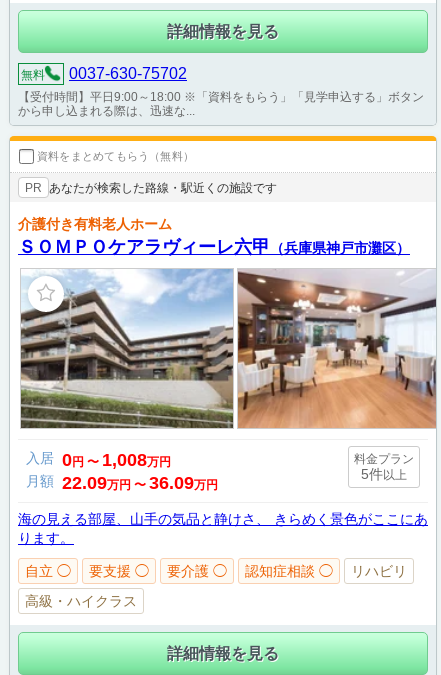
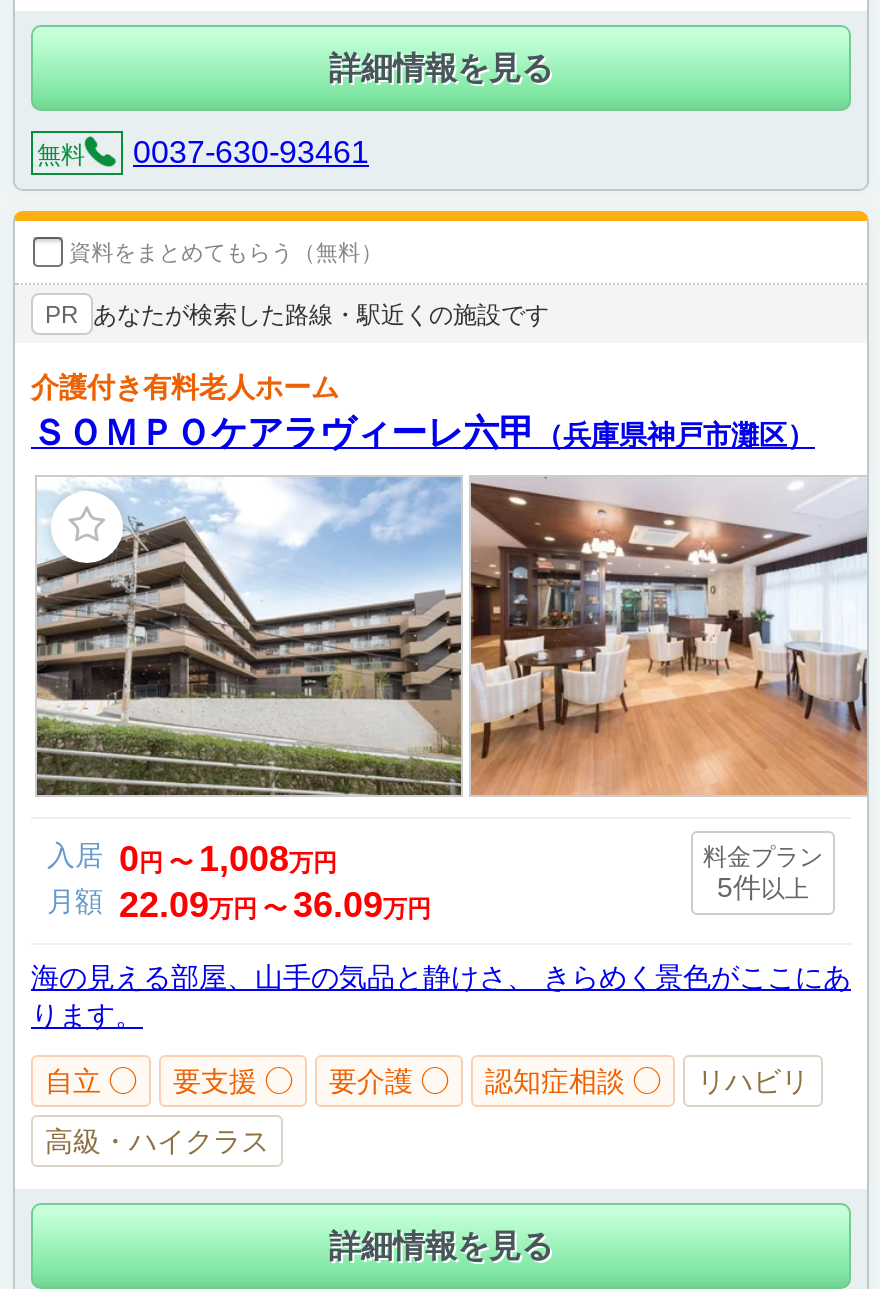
[18,65,424,118] 0037-630-75702 | 【受付時間】平日9:00～18:00 ※「資料をもらう」「見学申込する」ボタン | から申し込まれる際は、迅速な... -> [133,136,369,170] 0037-630-93461

